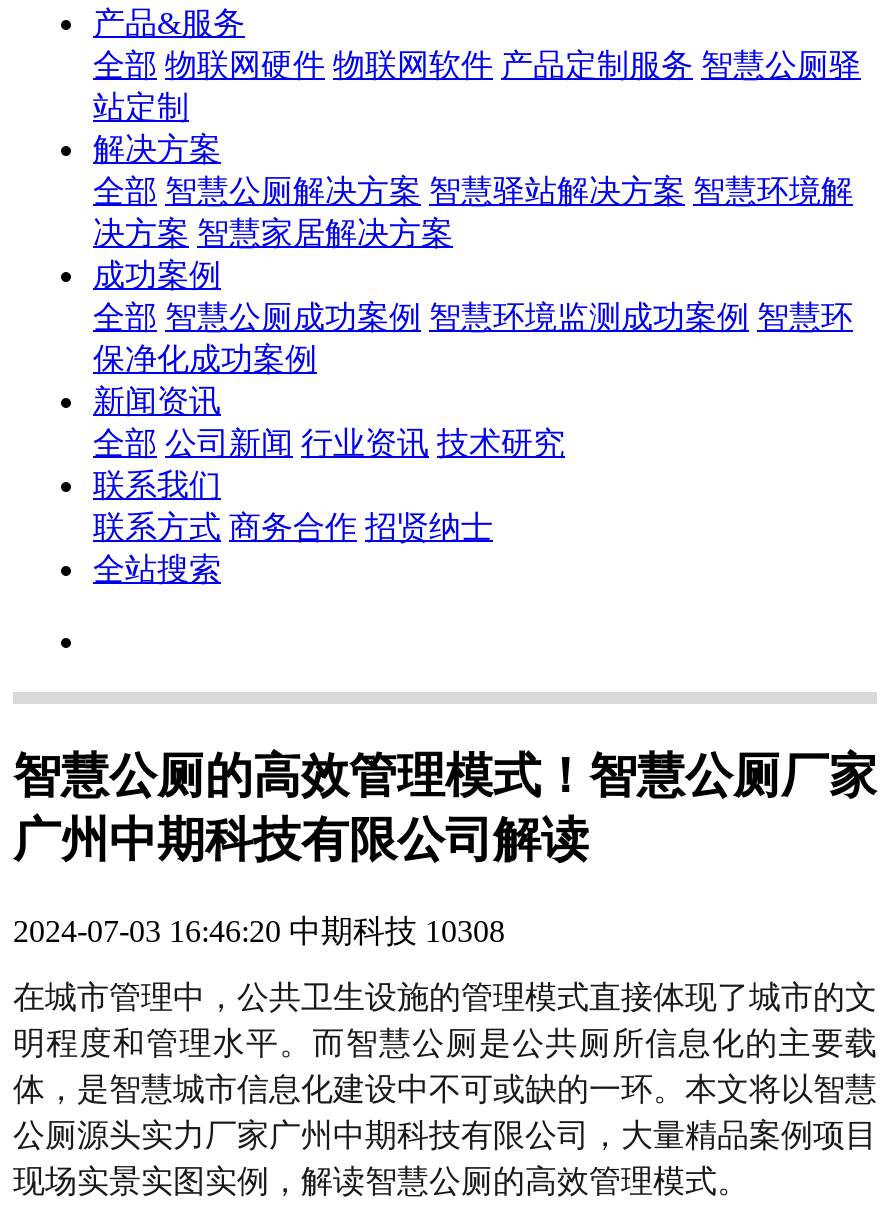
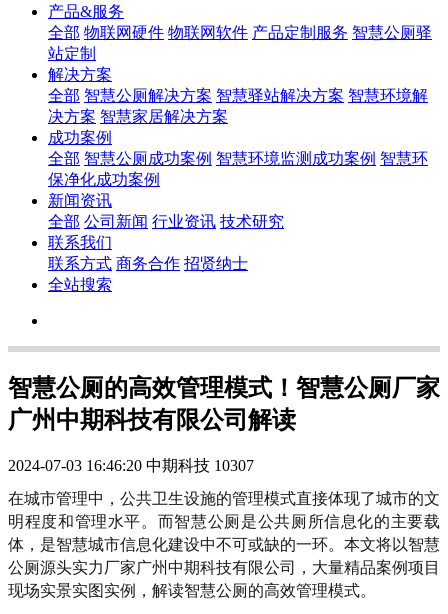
[13,914,505,948] 2024-07-03 16:46:20 中期科技 10308 -> [8,457,254,474] 2024-07-03 16:46:20 中期科技 10307

